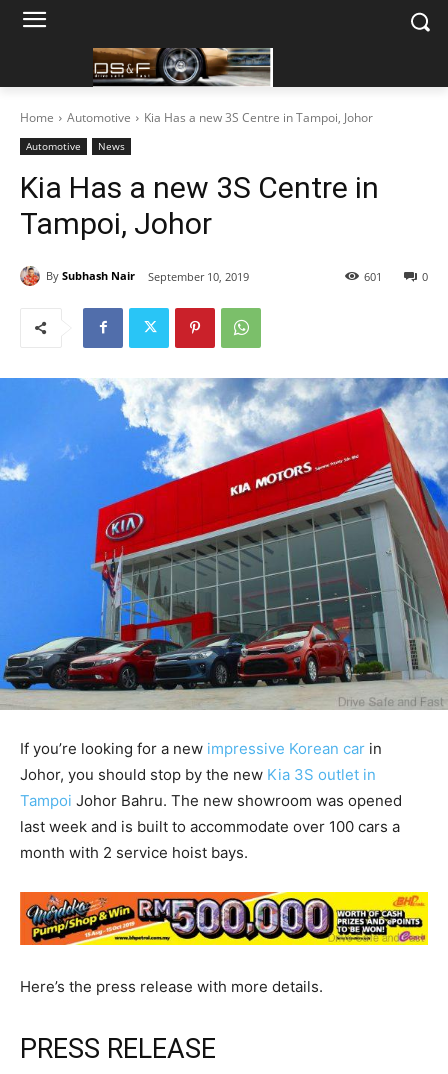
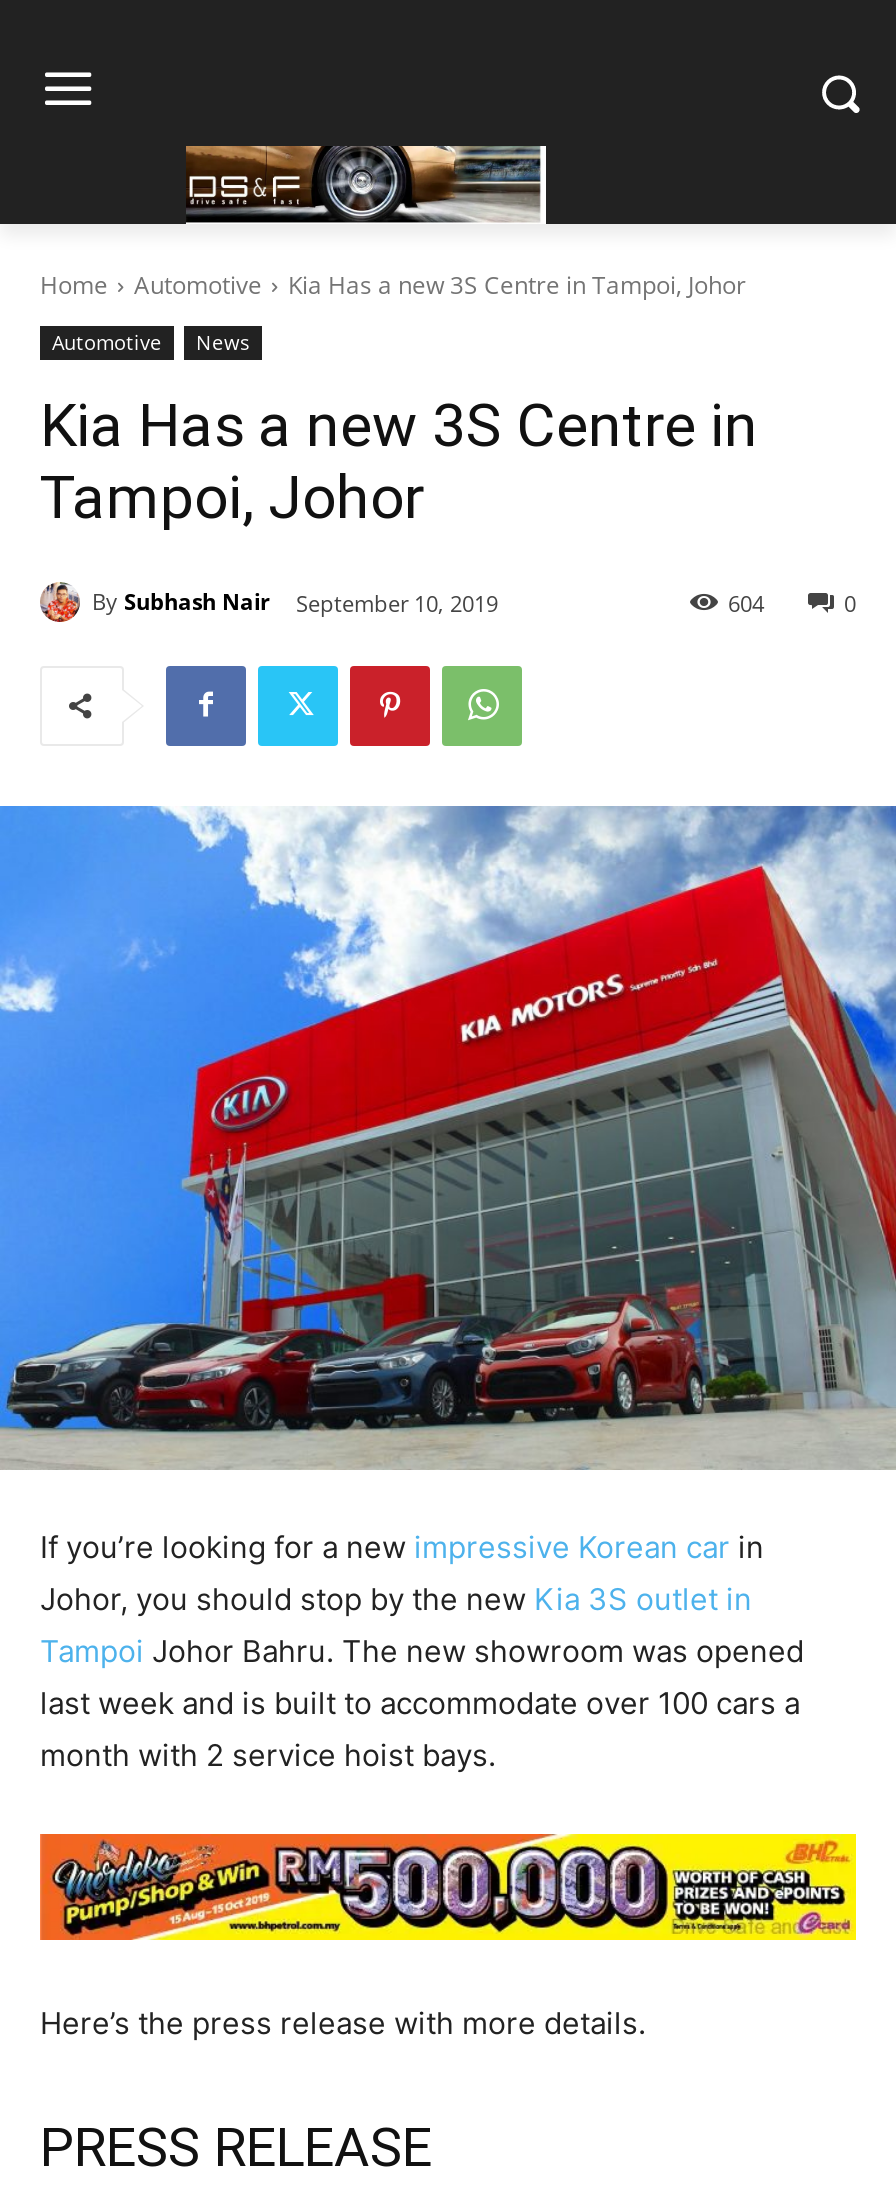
[364,269,382,284] 601 -> [728,588,764,618] 604

